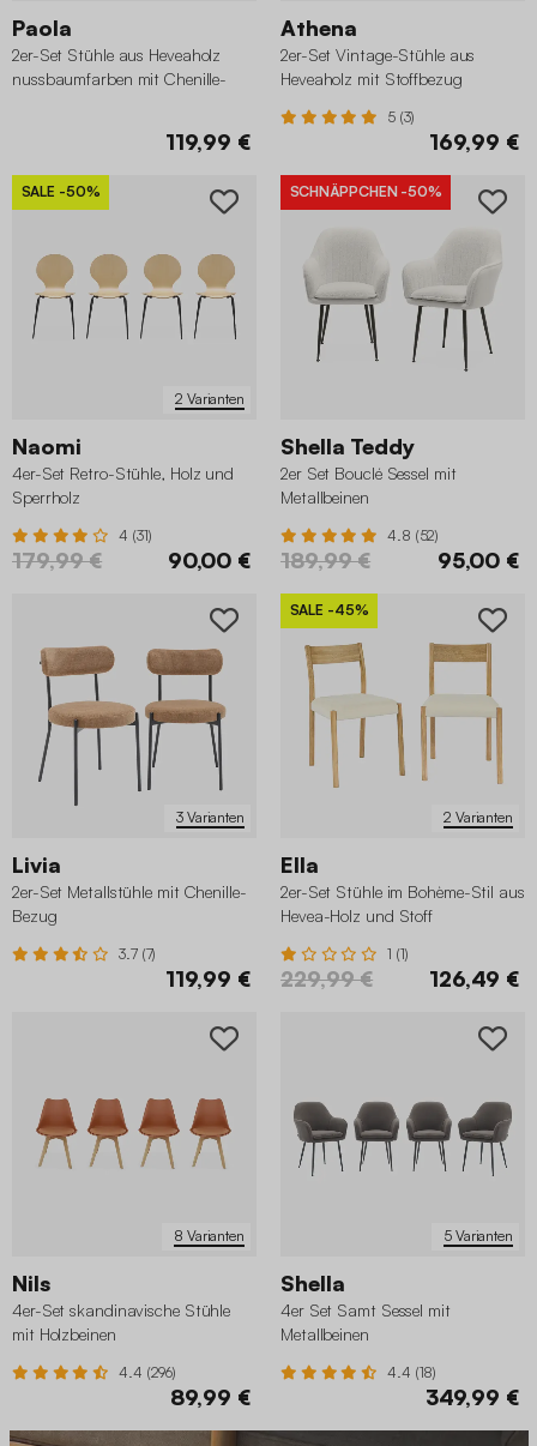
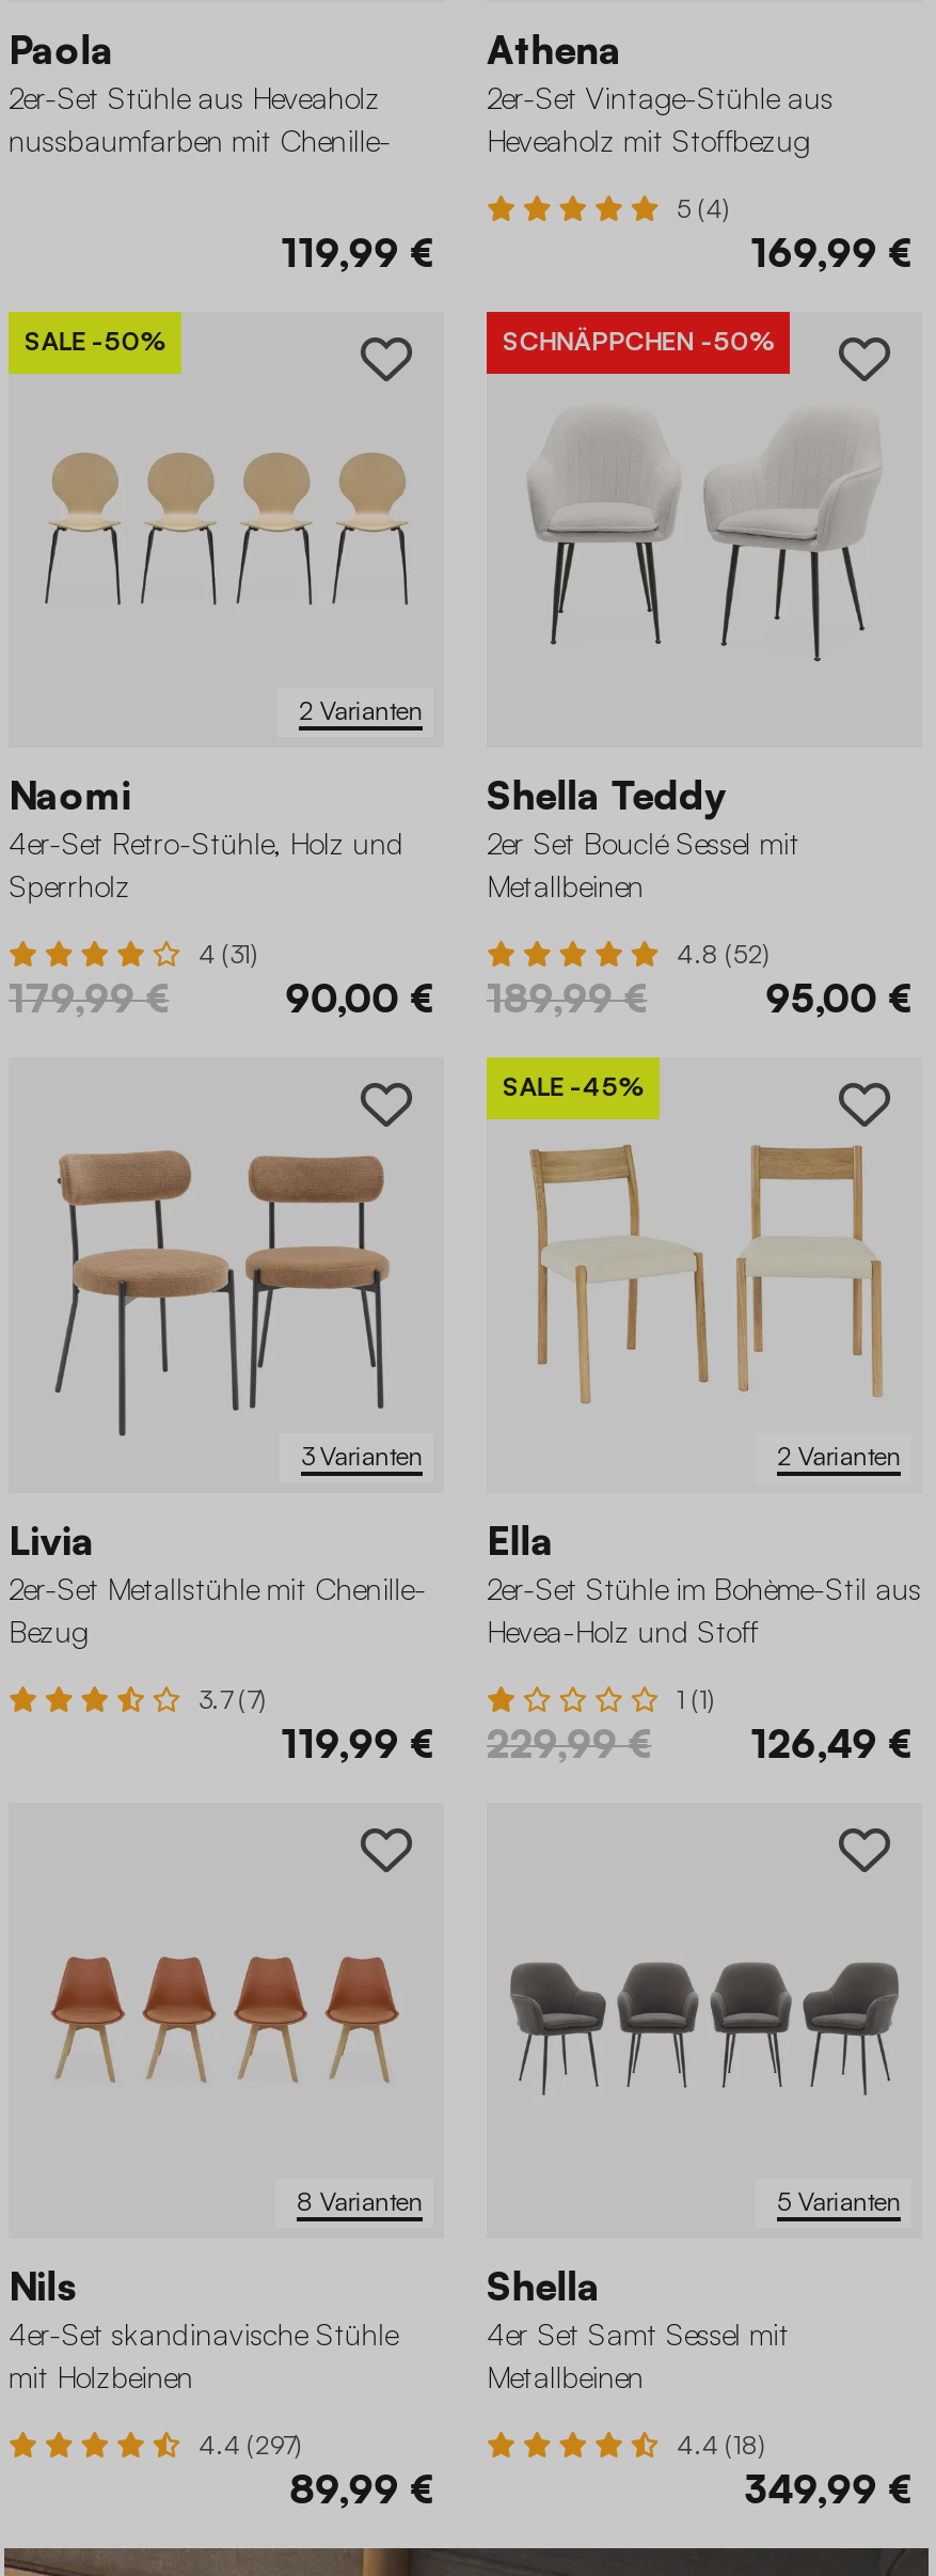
[387,107,414,125] 5 (3) -> [677,191,729,223] 5 (4)
[119,1363,176,1381] 4.4 (296) -> [199,2428,301,2460] 4.4 (297)

